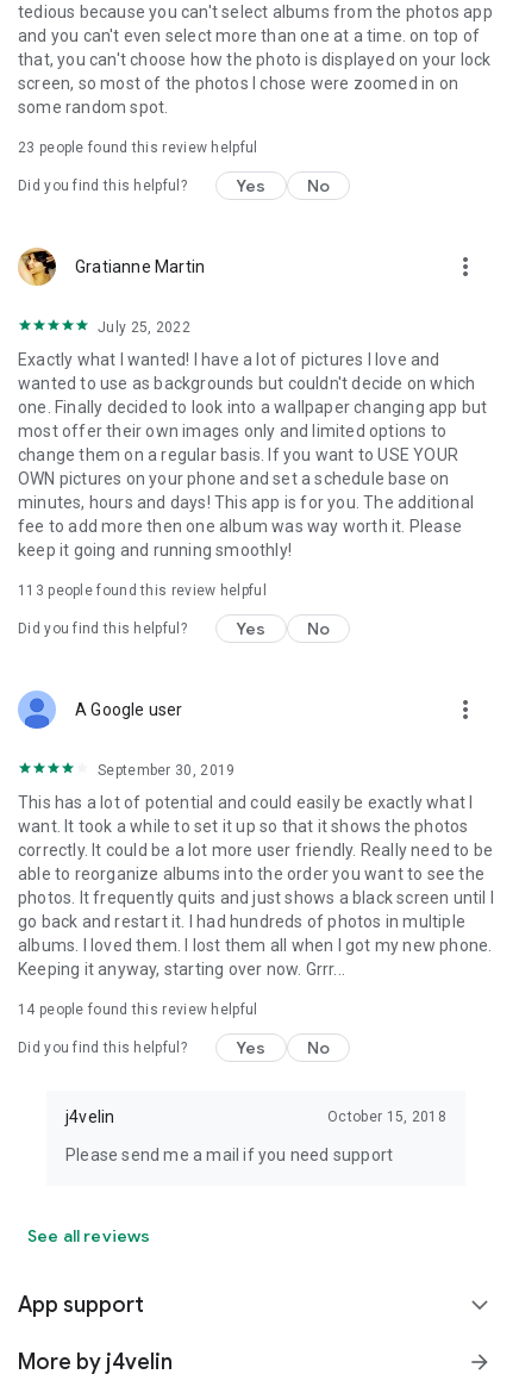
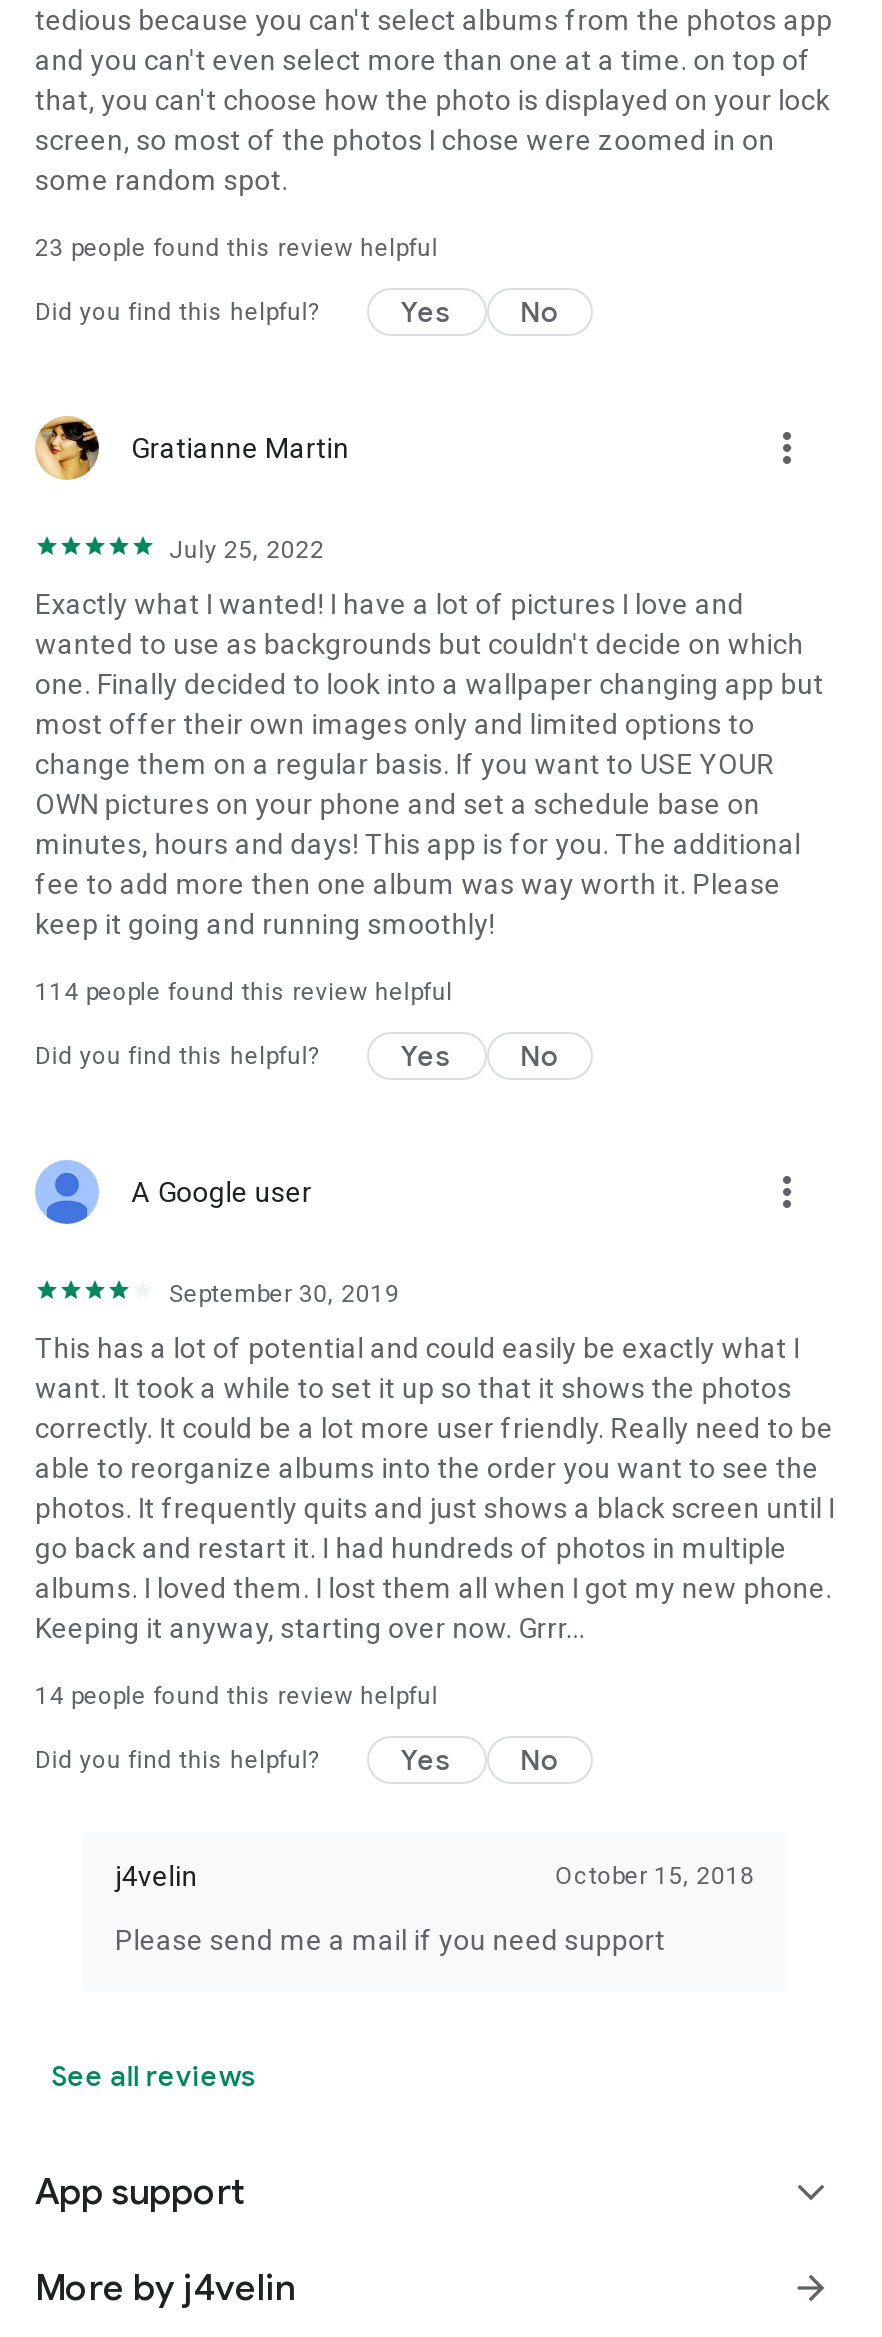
[18,582,266,599] 113 people found this review helpful -> [35,978,453,1006] 114 people found this review helpful

